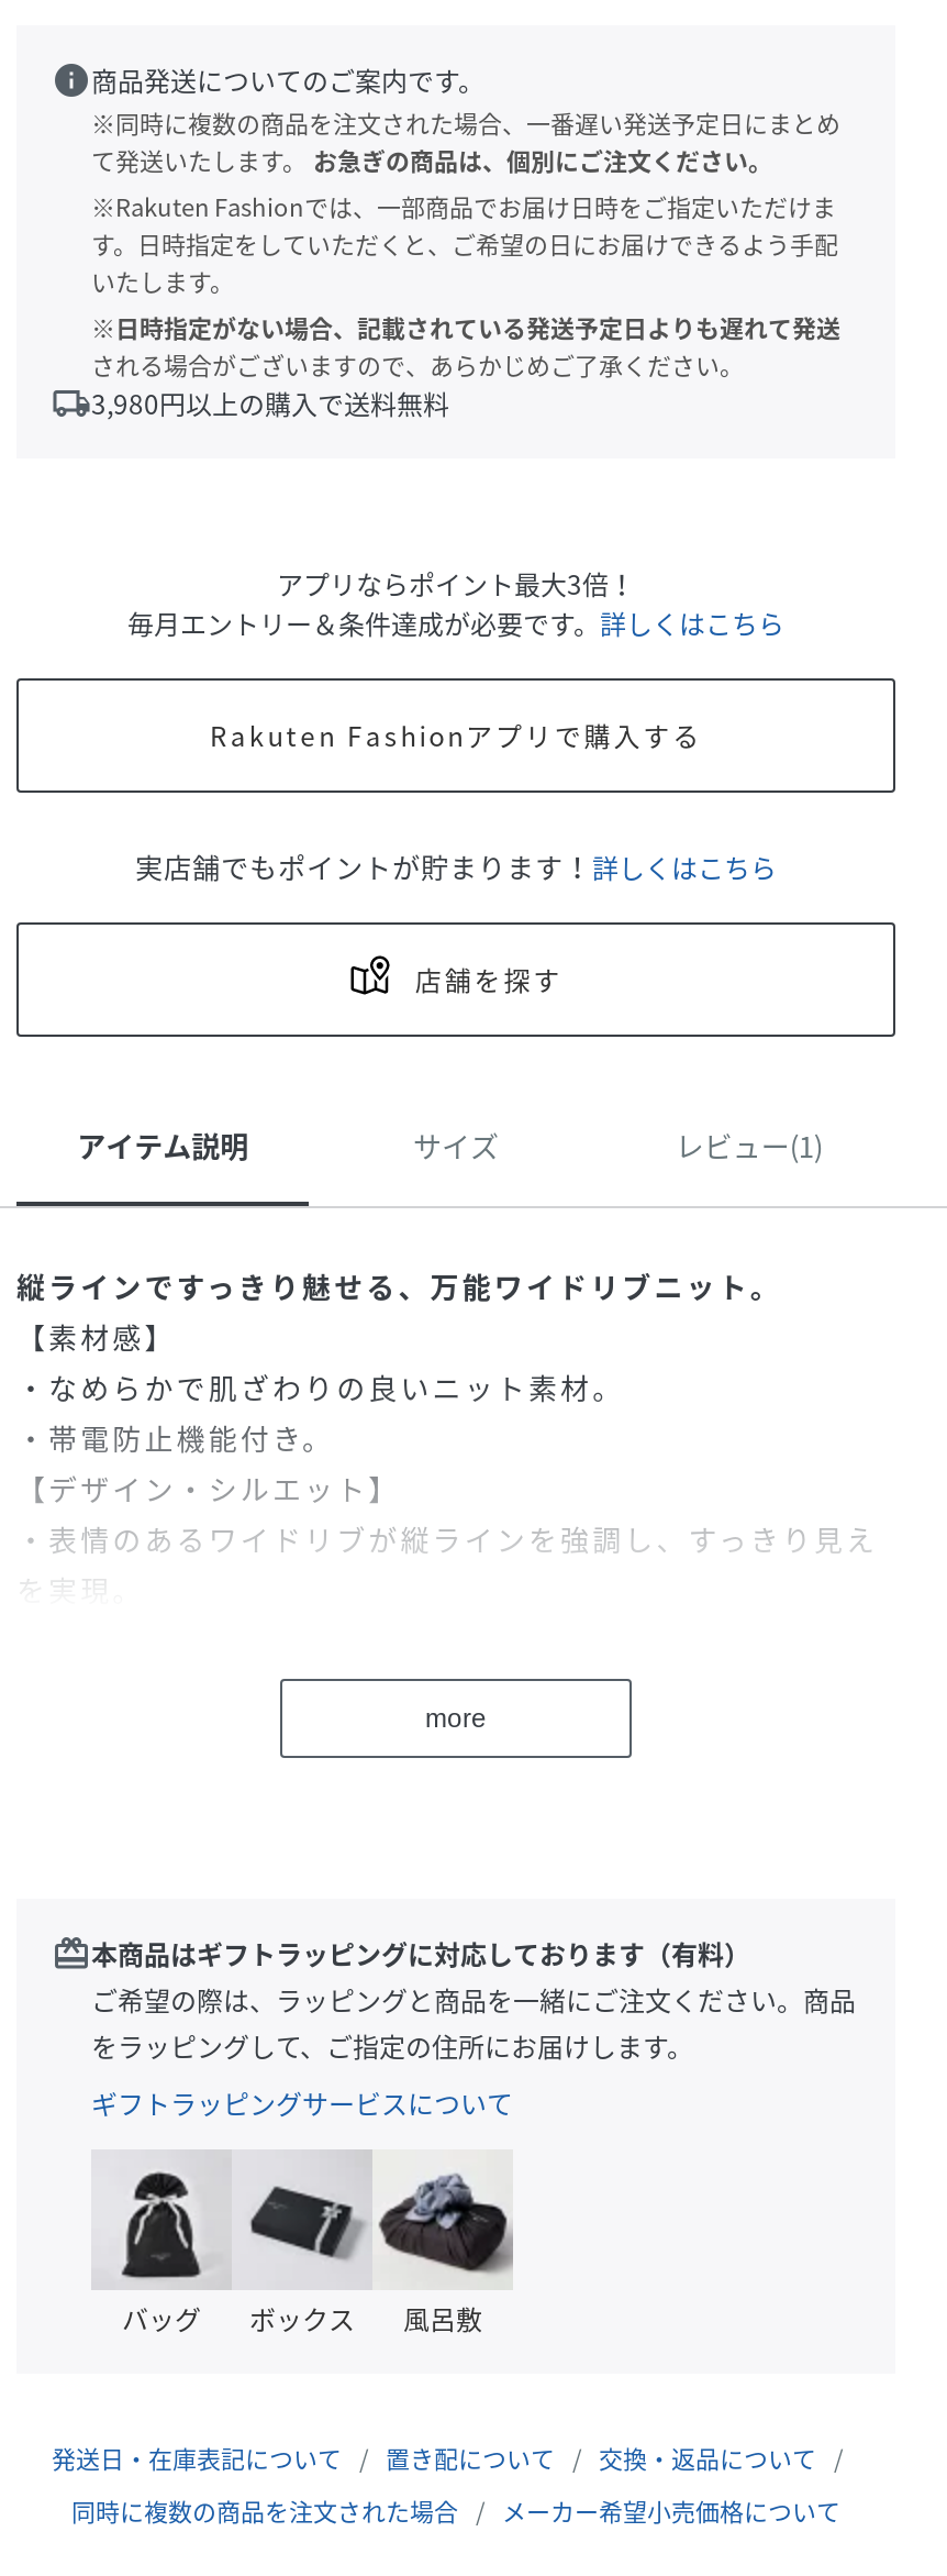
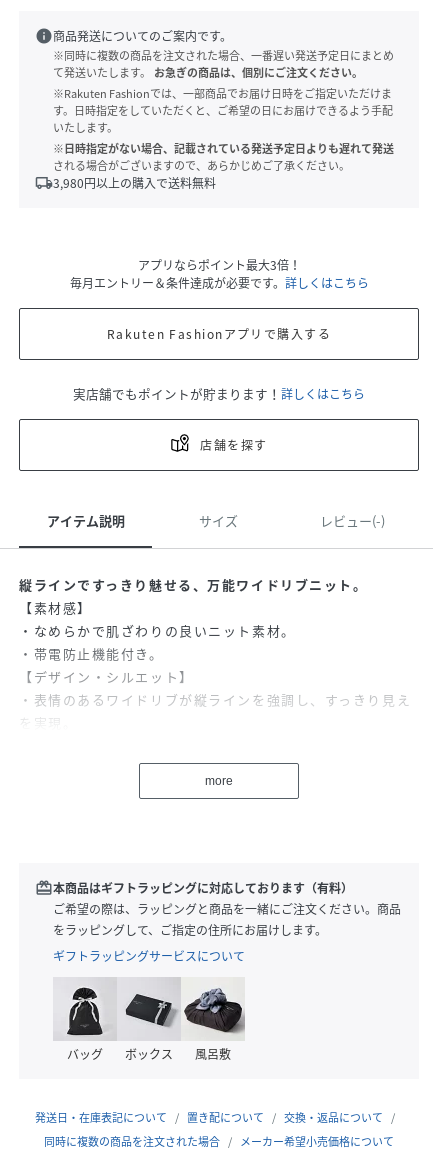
[675,1124,822,1166] レビュー(1) -> [320,511,385,530] レビュー(-)

